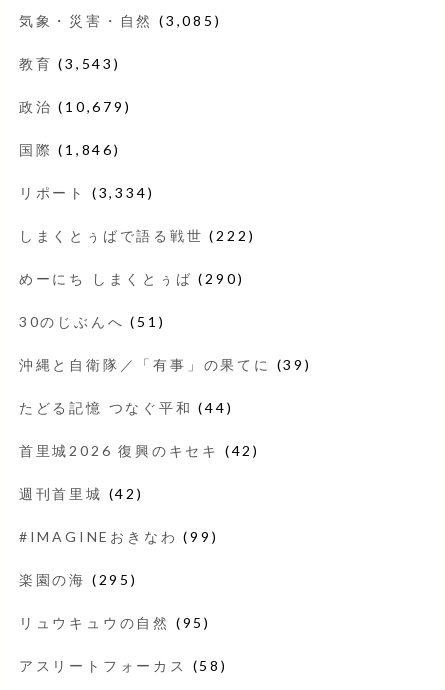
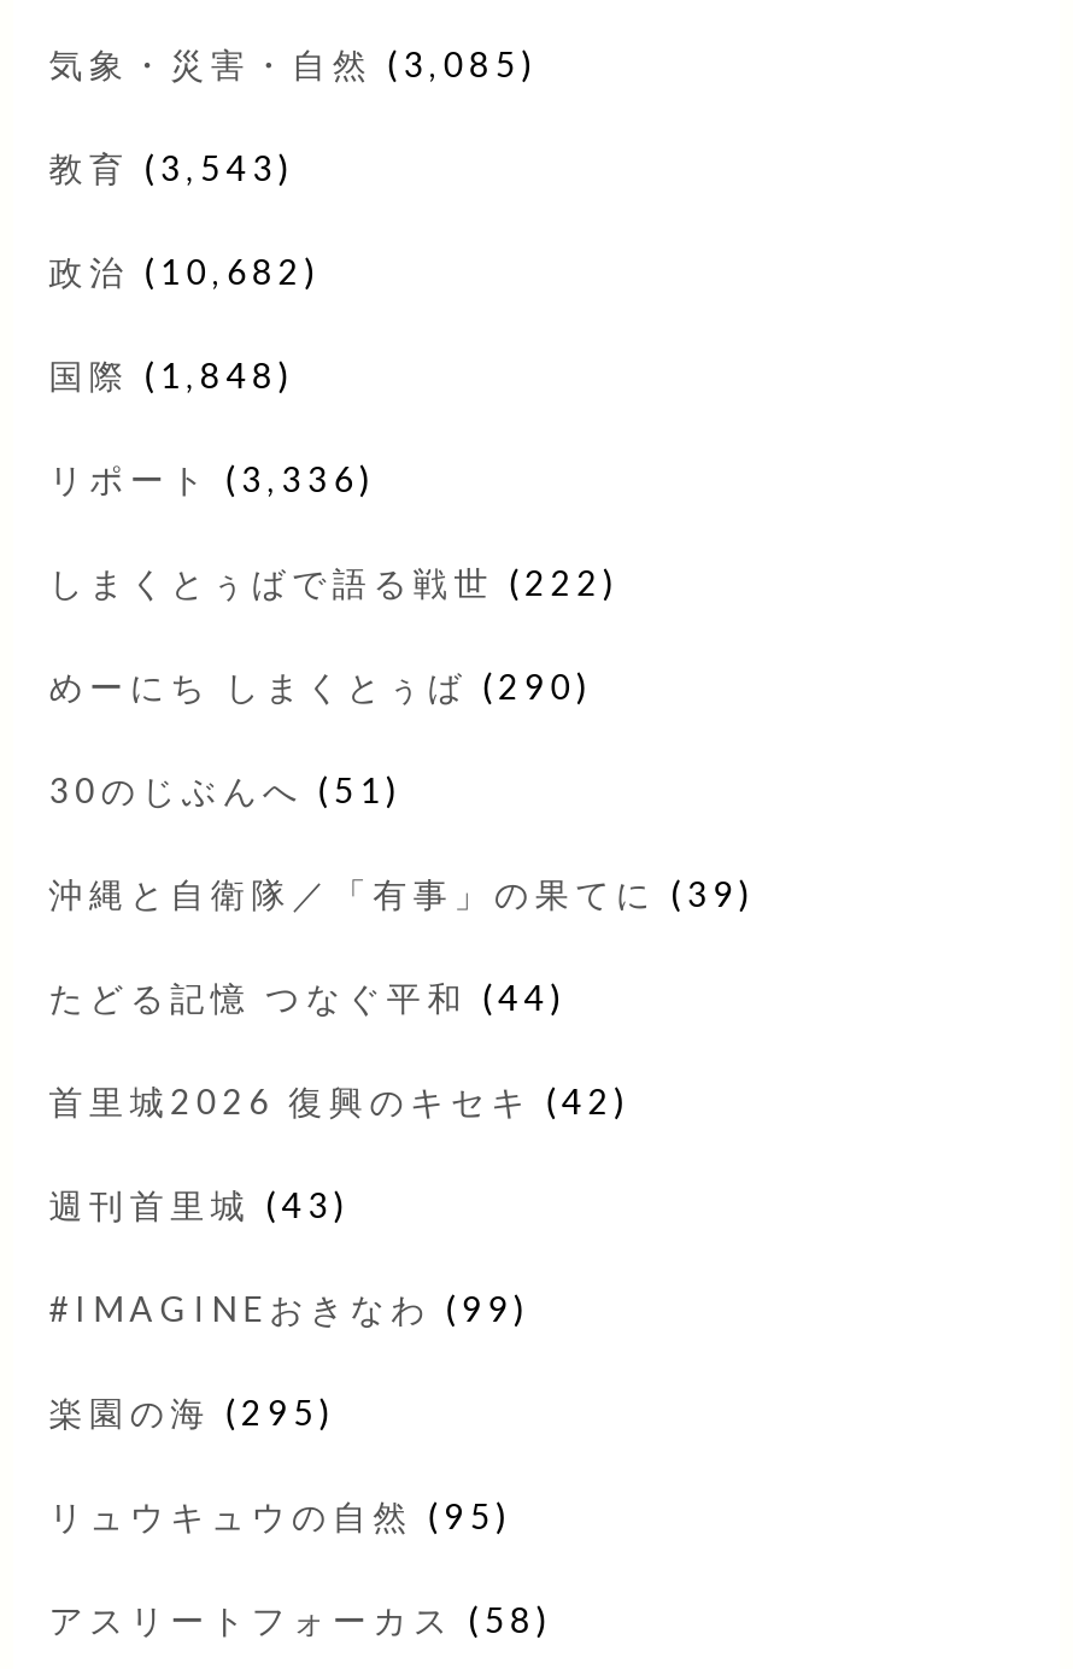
[19,98,131,115] 政治(10,679) -> [49,250,321,291] 政治(10,682)
[19,141,121,158] 国際(1,846) -> [49,354,295,395] 国際(1,848)
[19,184,154,201] リポート(3,334) -> [49,458,376,499] リポート(3,336)
[19,485,144,502] 週刊首里城(42) -> [49,1183,350,1224] 週刊首里城(43)

